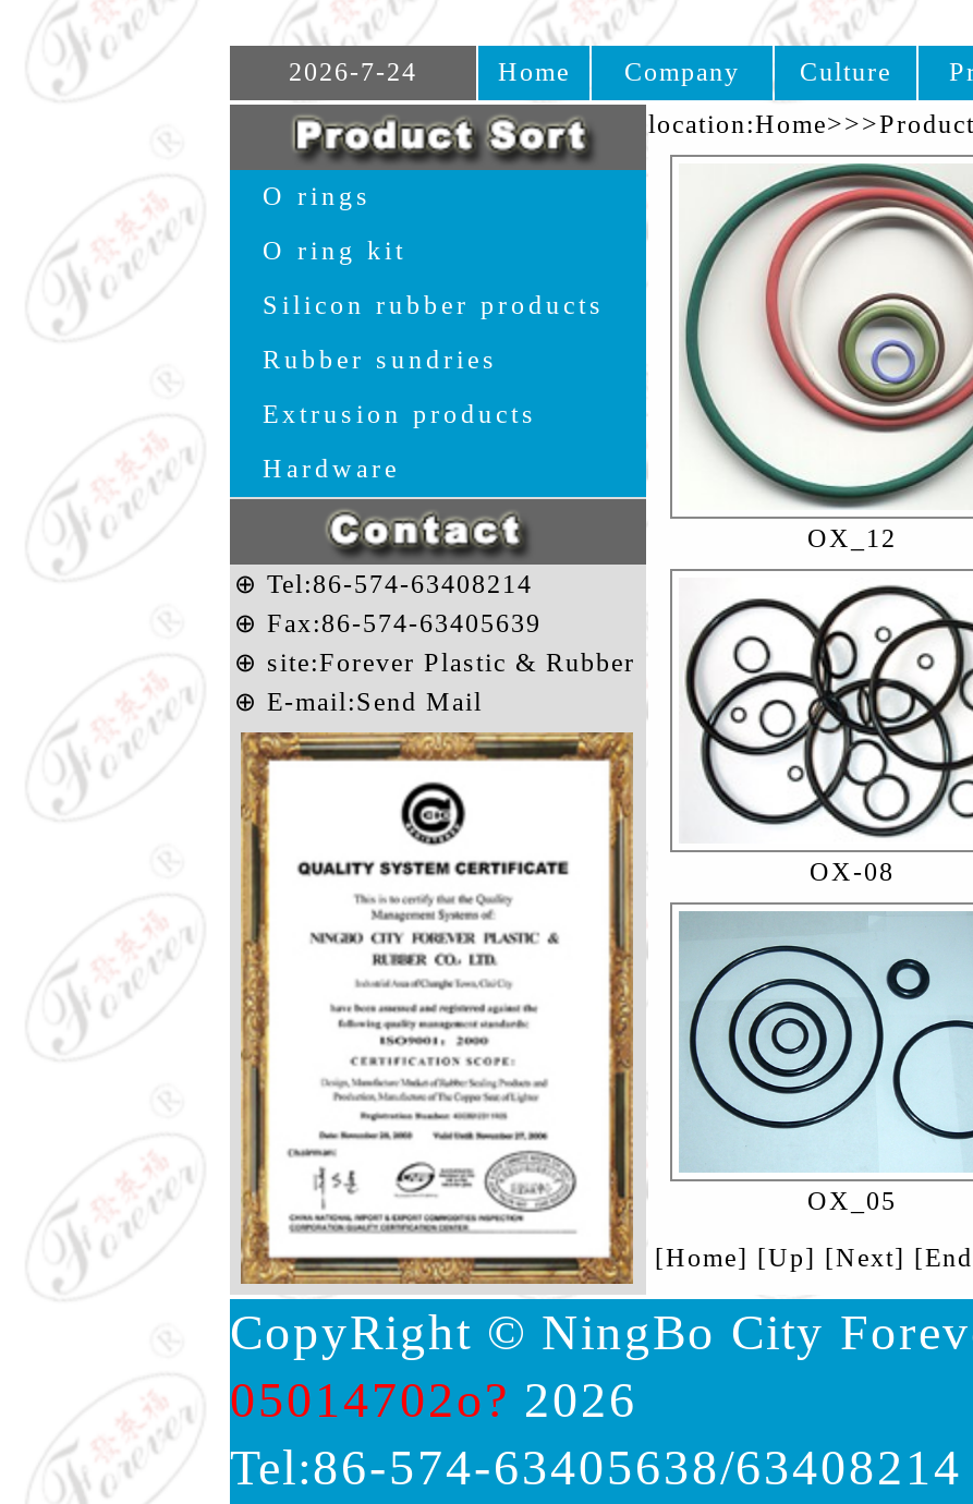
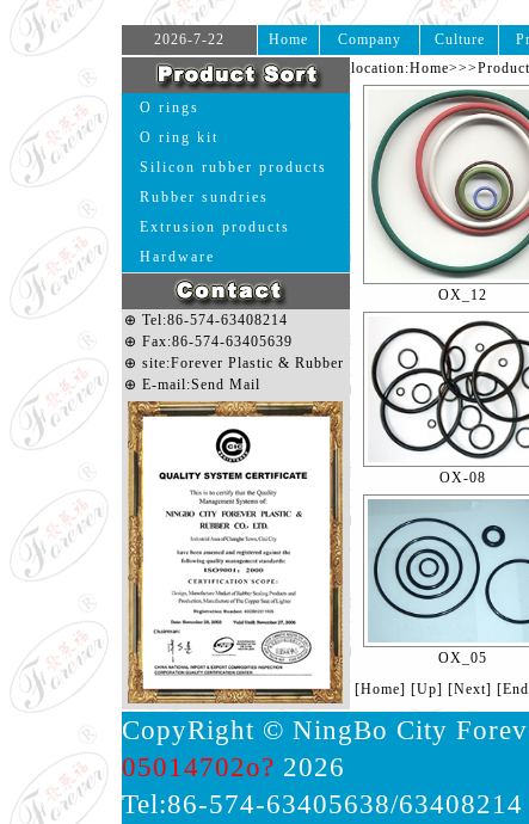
[289,57,417,87] 2026-7-24 -> [154,31,224,48] 2026-7-22

